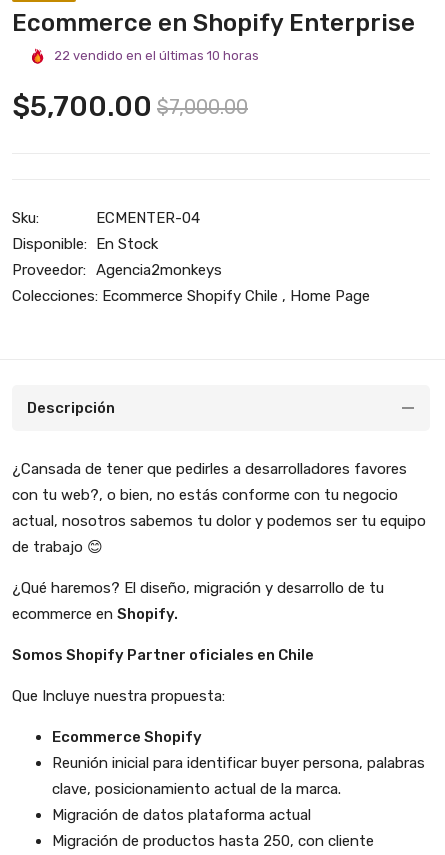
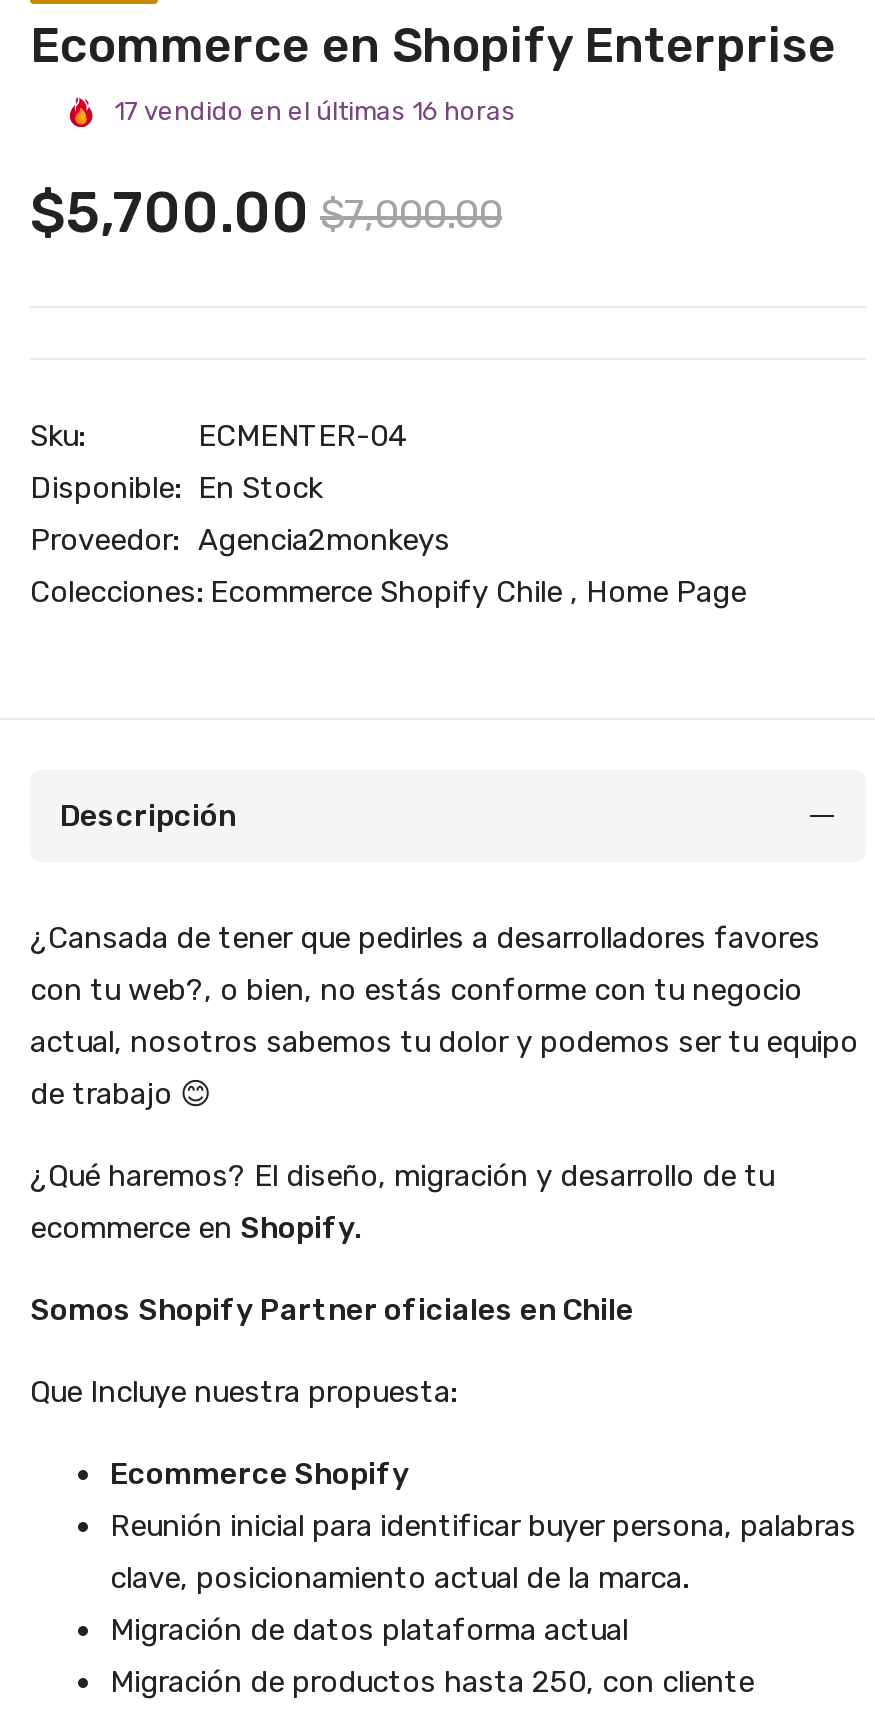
[54,48,259,63] 22 vendido en el últimas 10 horas -> [114,96,516,126] 17 vendido en el últimas 16 horas

